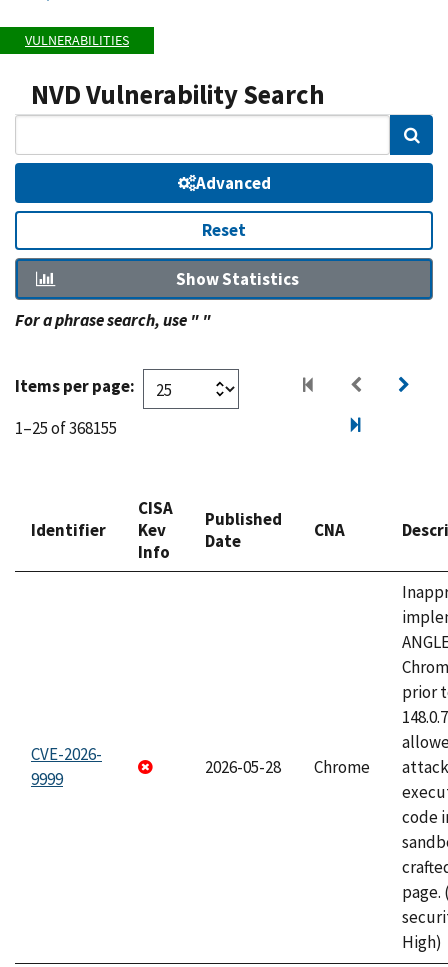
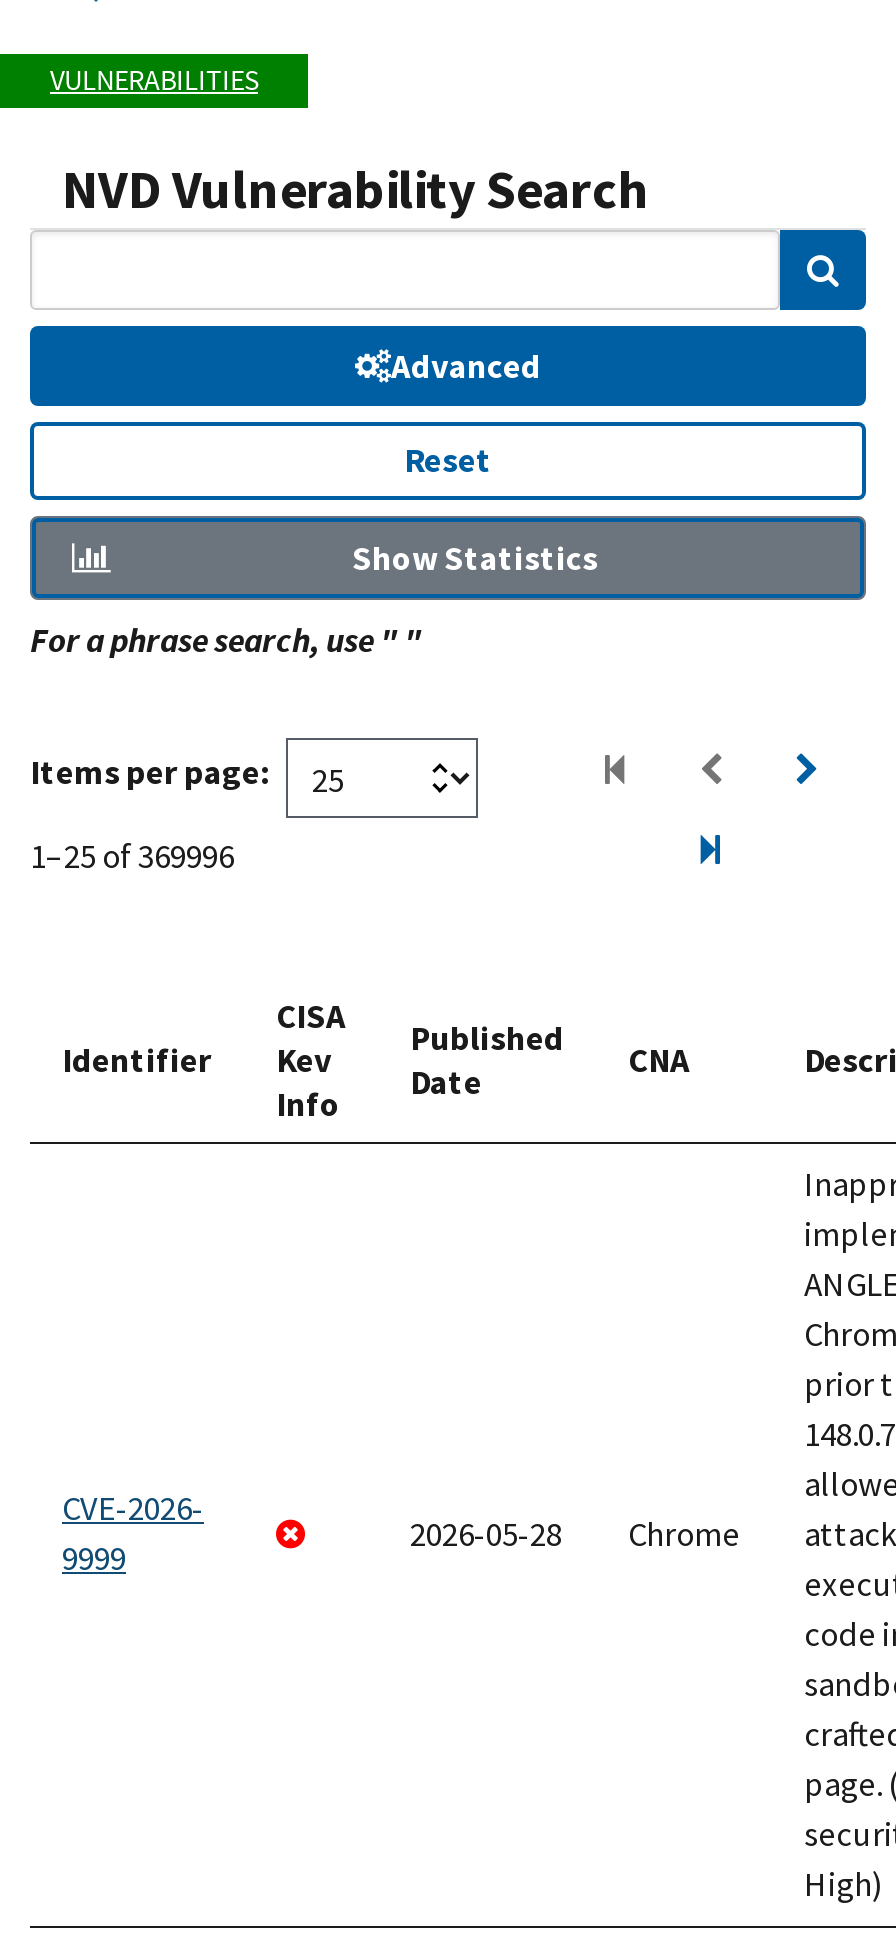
[15,417,117,439] 1–25 of 368155 -> [30,834,234,878] 1–25 of 369996

